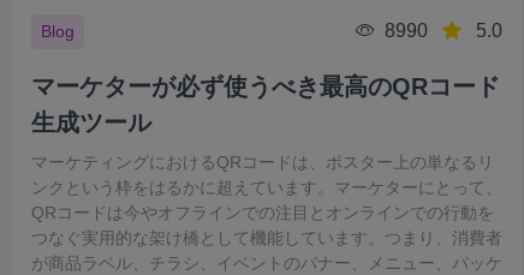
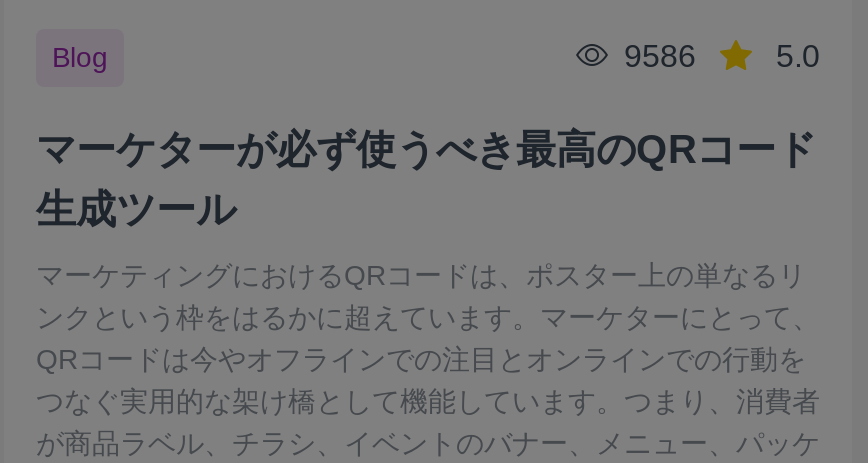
[385,21,428,41] 8990 -> [624,39,696,73] 9586

